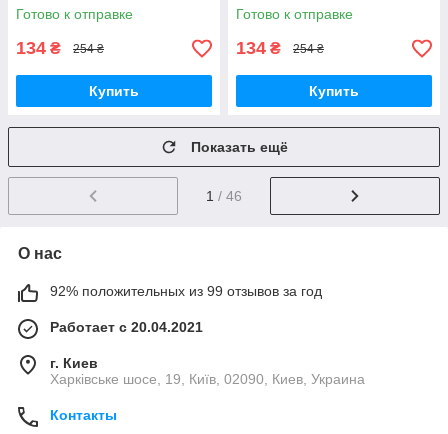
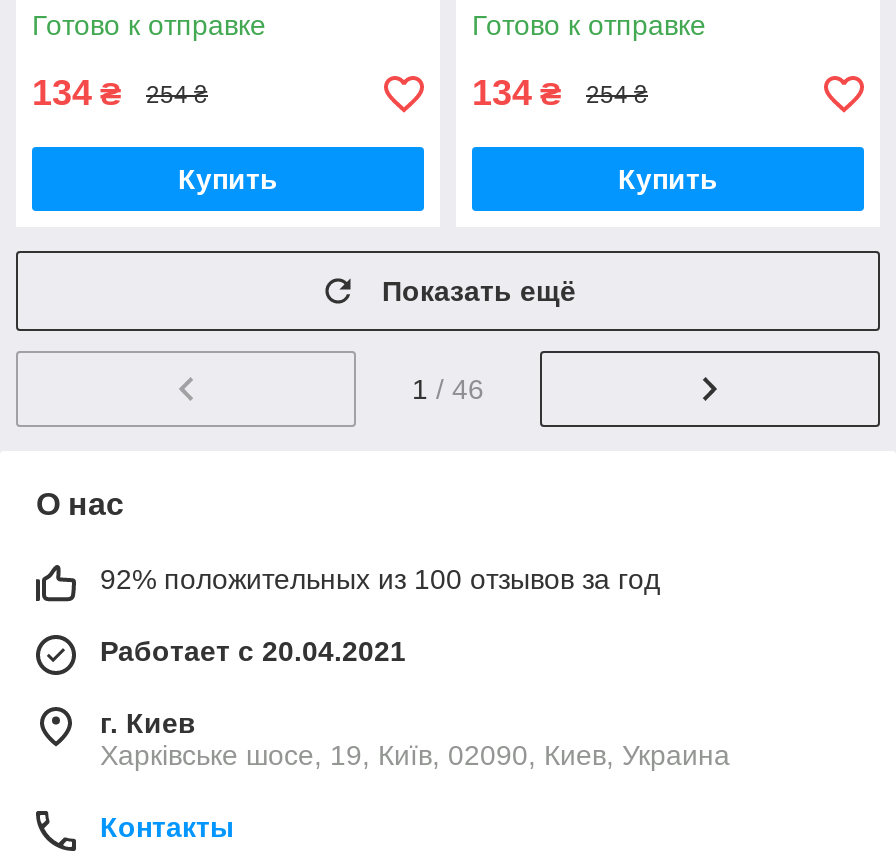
[50,283,322,299] 92% положительных из 99 отзывов за год -> [100,563,660,595] 92% положительных из 100 отзывов за год

